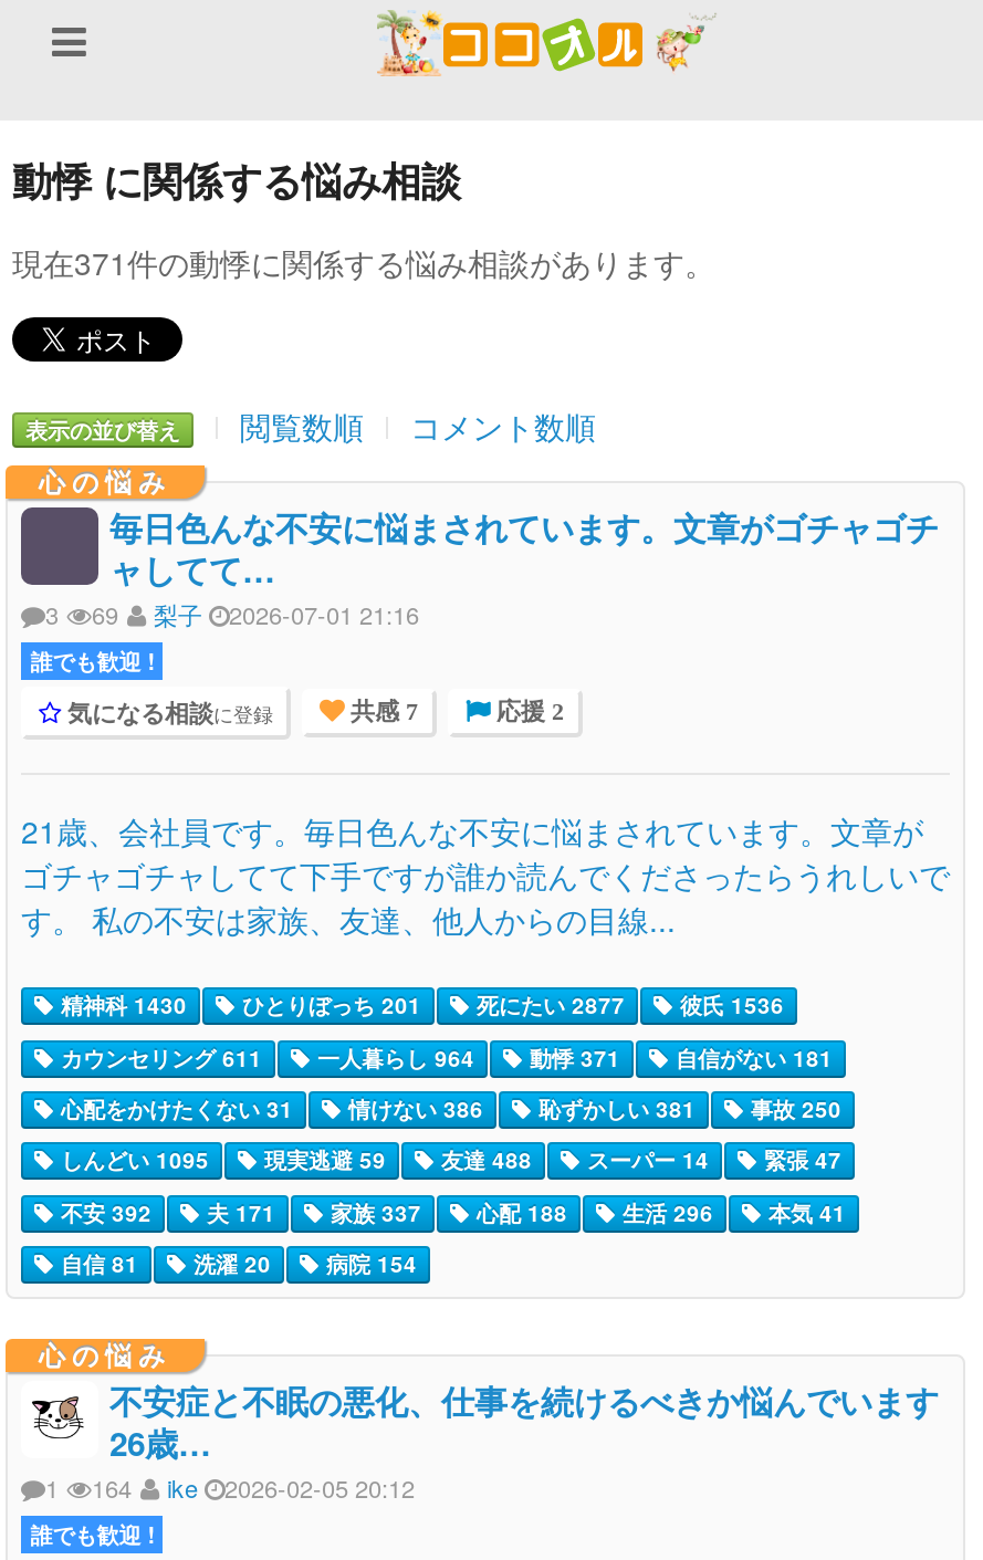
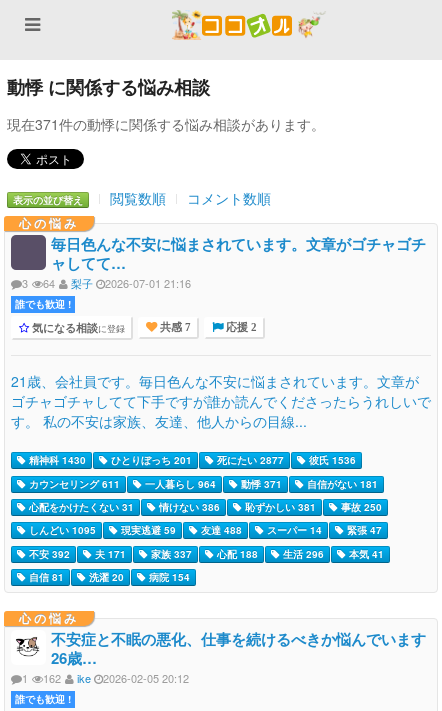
[45,597,419,632] 3 69 梨子 2026-07-01 21:16 -> [22,275,191,291] 3 64 梨子 2026-07-01 21:16
[45,1470,415,1505] 1 164 ike 2026-02-05 20:12 -> [22,670,189,686] 1 162 ike 2026-02-05 20:12

